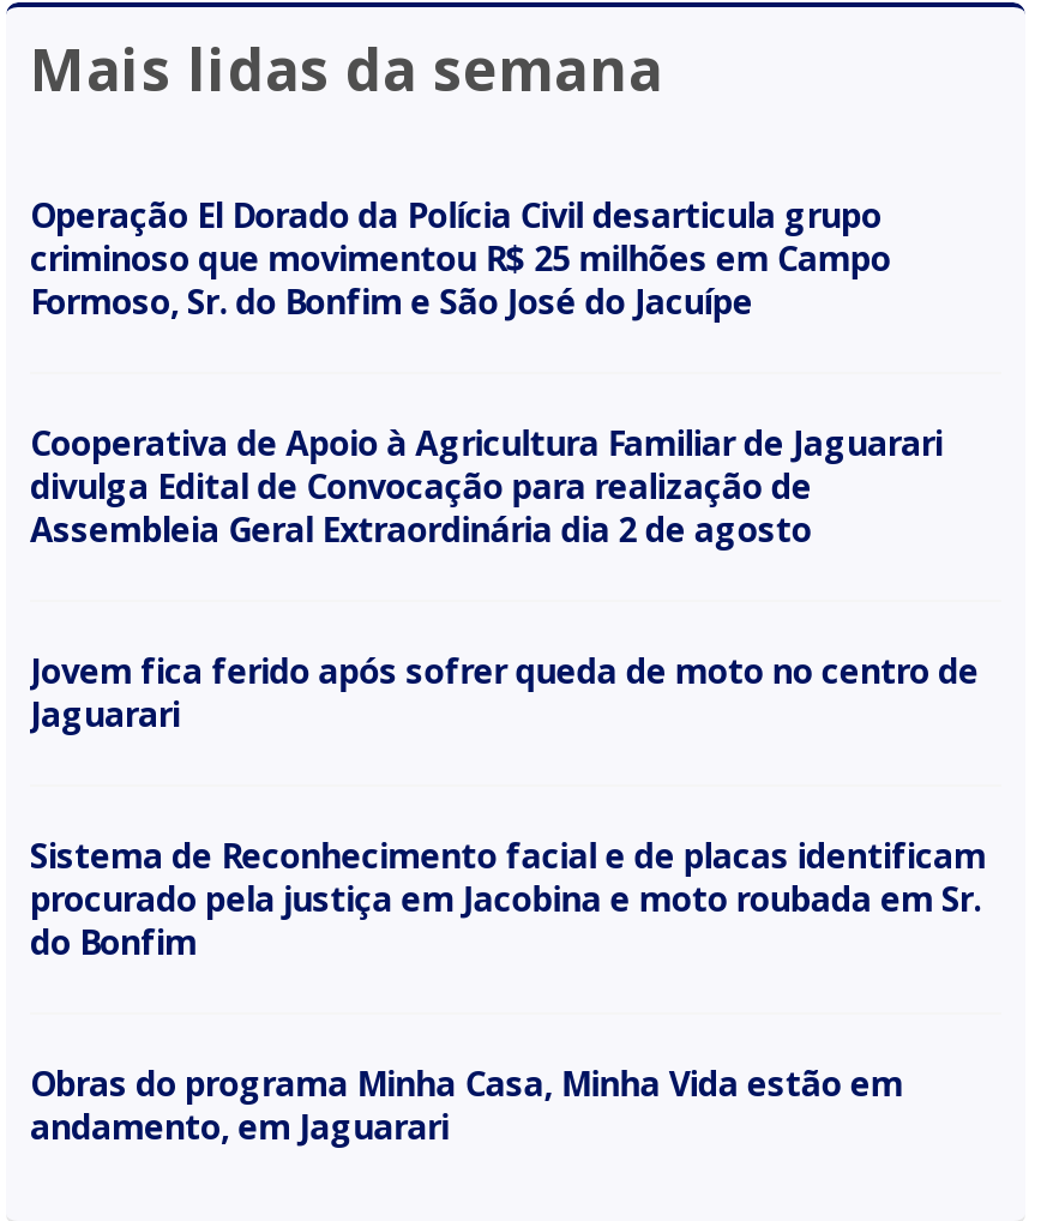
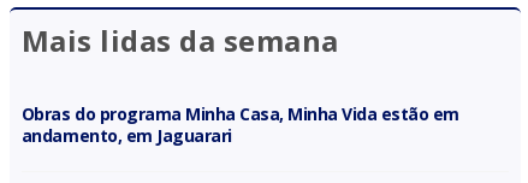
[30,192,986,965] Operação El Dorado da Polícia Civil desarticula grupo | criminoso que movimentou R$ 25 milhões em Campo | Formoso, Sr. do Bonfim e São José do Jacuípe | Cooperativa de Apoio à Agricultura Familiar de Jaguarari | divulga Edital de Convocação para realização de | Assembleia Geral Extraordinária dia 2 de agosto | Jovem fica ferido após sofrer queda de moto no centro de | Jaguarari | Sistema de Reconhecimento facial e de placas identificam | procurado pela justiça em Jacobina e moto roubada em Sr. | do Bonfim -> none

